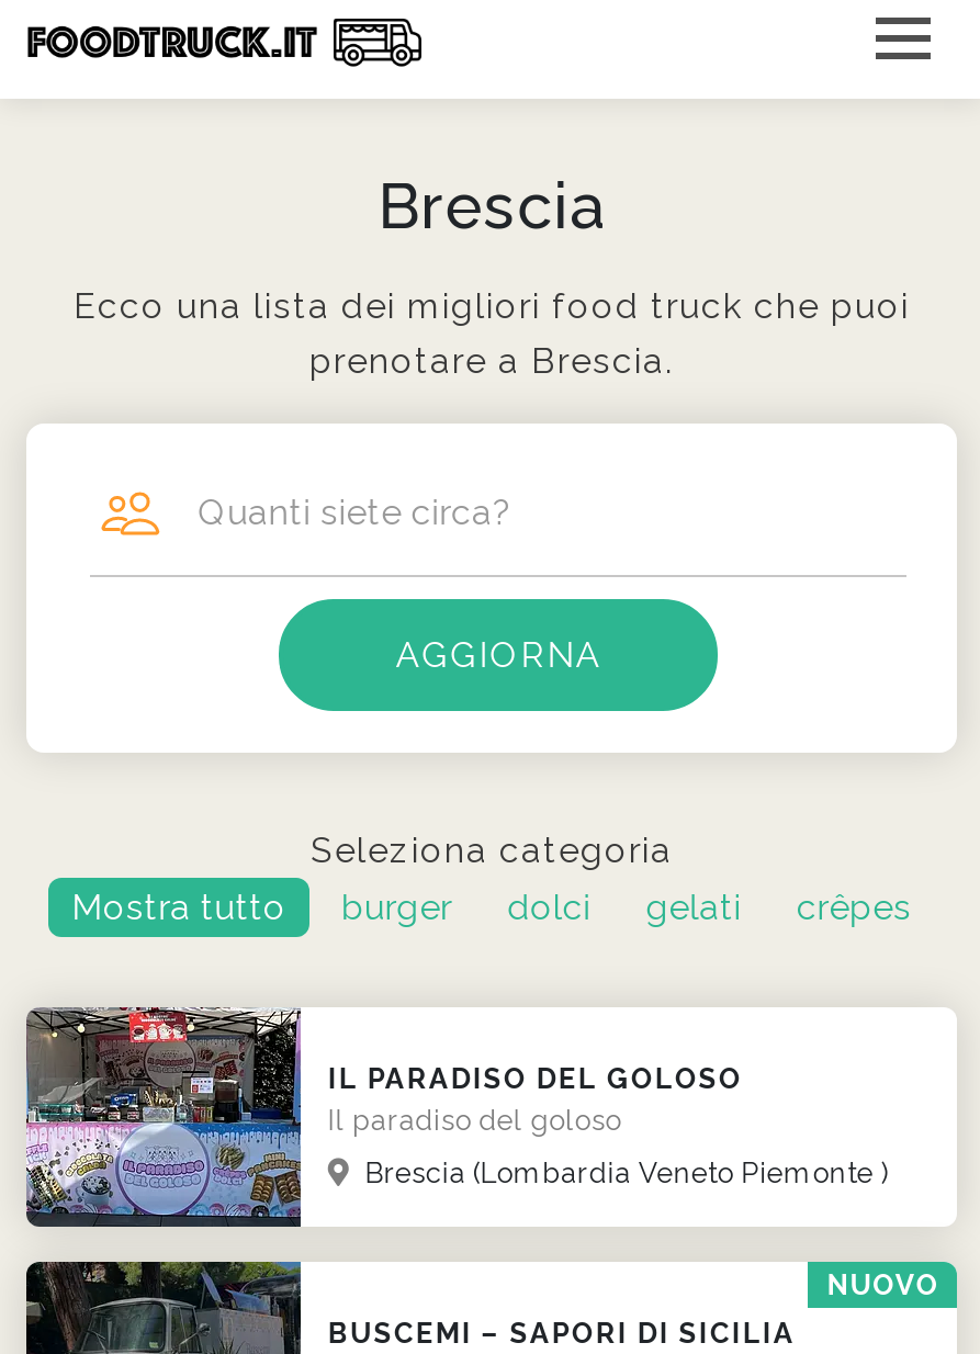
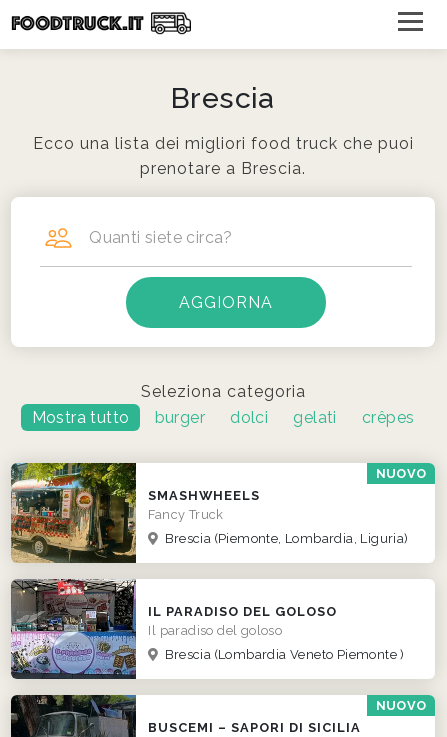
none -> [10,462,427,563] [image] | NUOVO | SMASHWHEELS | Fancy Truck | Brescia (Piemonte, Lombardia, Liguria)

